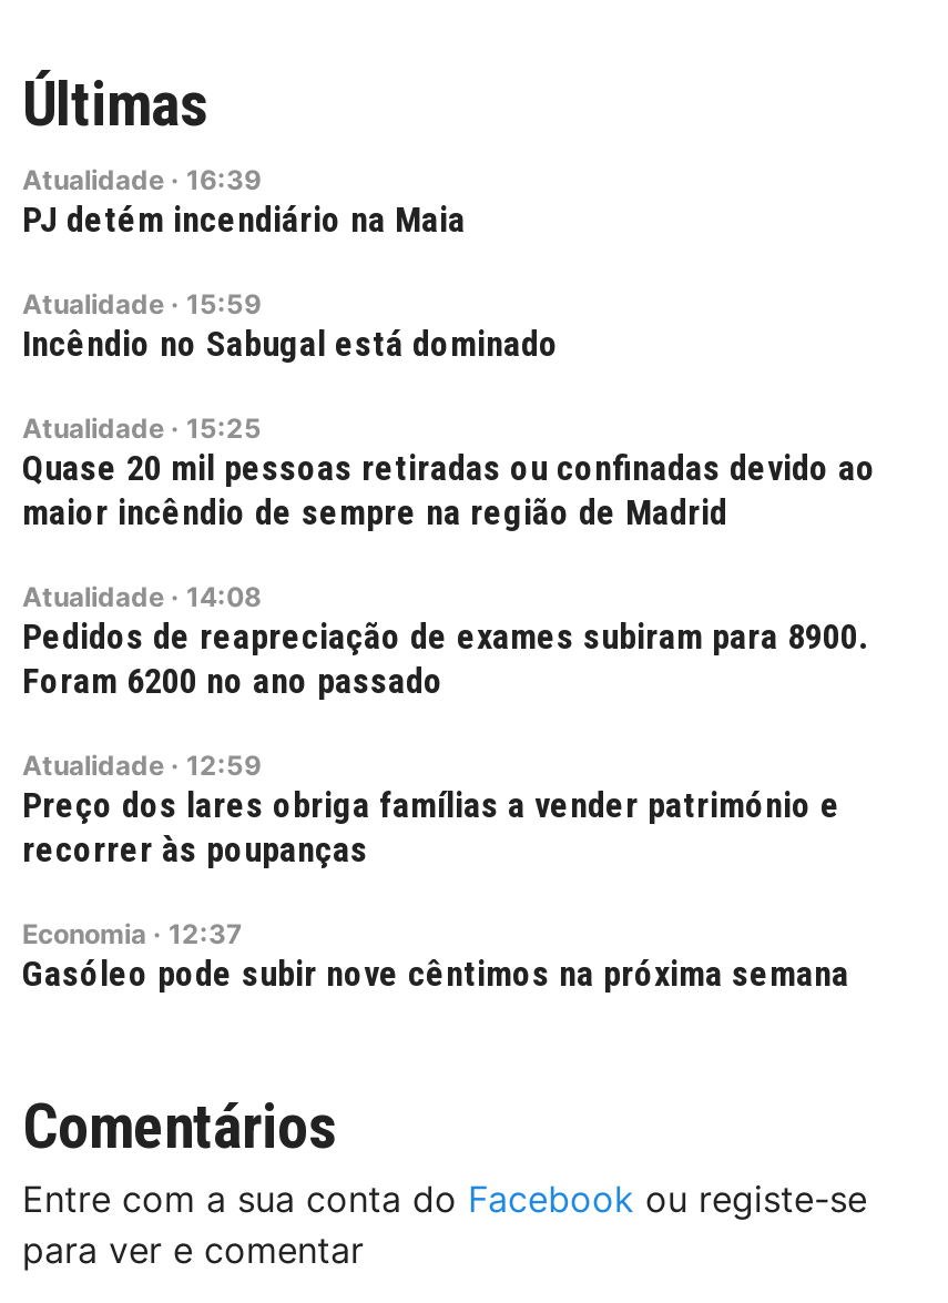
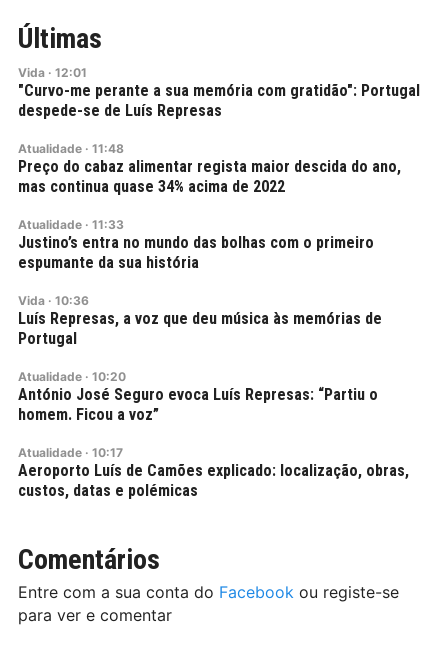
[22,162,466,240] Atualidade · 16:39 | PJ detém incendiário na Maia -> [18,64,420,119] Vida · 12:01 | "Curvo-me perante a sua memória com gratidão": Portugal | despede-se de Luís Represas
[22,286,559,364] Atualidade · 15:59 | Incêndio no Sabugal está dominado -> [18,140,401,195] Atualidade · 11:48 | Preço do cabaz alimentar regista maior descida do ano, | mas continua quase 34% acima de 2022
[22,410,876,532] Atualidade · 15:25 | Quase 20 mil pessoas retiradas ou confinadas devido ao | maior incêndio de sempre na região de Madrid -> [18,216,374,271] Atualidade · 11:33 | Justino’s entra no mundo das bolhas com o primeiro | espumante da sua história
[22,579,867,701] Atualidade · 14:08 | Pedidos de reapreciação de exames subiram para 8900. | Foram 6200 no ano passado -> [18,292,382,347] Vida · 10:36 | Luís Represas, a voz que deu música às memórias de | Portugal
[22,747,840,869] Atualidade · 12:59 | Preço dos lares obriga famílias a vender património e | recorrer às poupanças -> [18,368,378,423] Atualidade · 10:20 | António José Seguro evoca Luís Represas: “Partiu o | homem. Ficou a voz”
[22,916,849,994] Economia · 12:37 | Gasóleo pode subir nove cêntimos na próxima semana -> [18,444,409,499] Atualidade · 10:17 | Aeroporto Luís de Camões explicado: localização, obras, | custos, datas e polémicas

